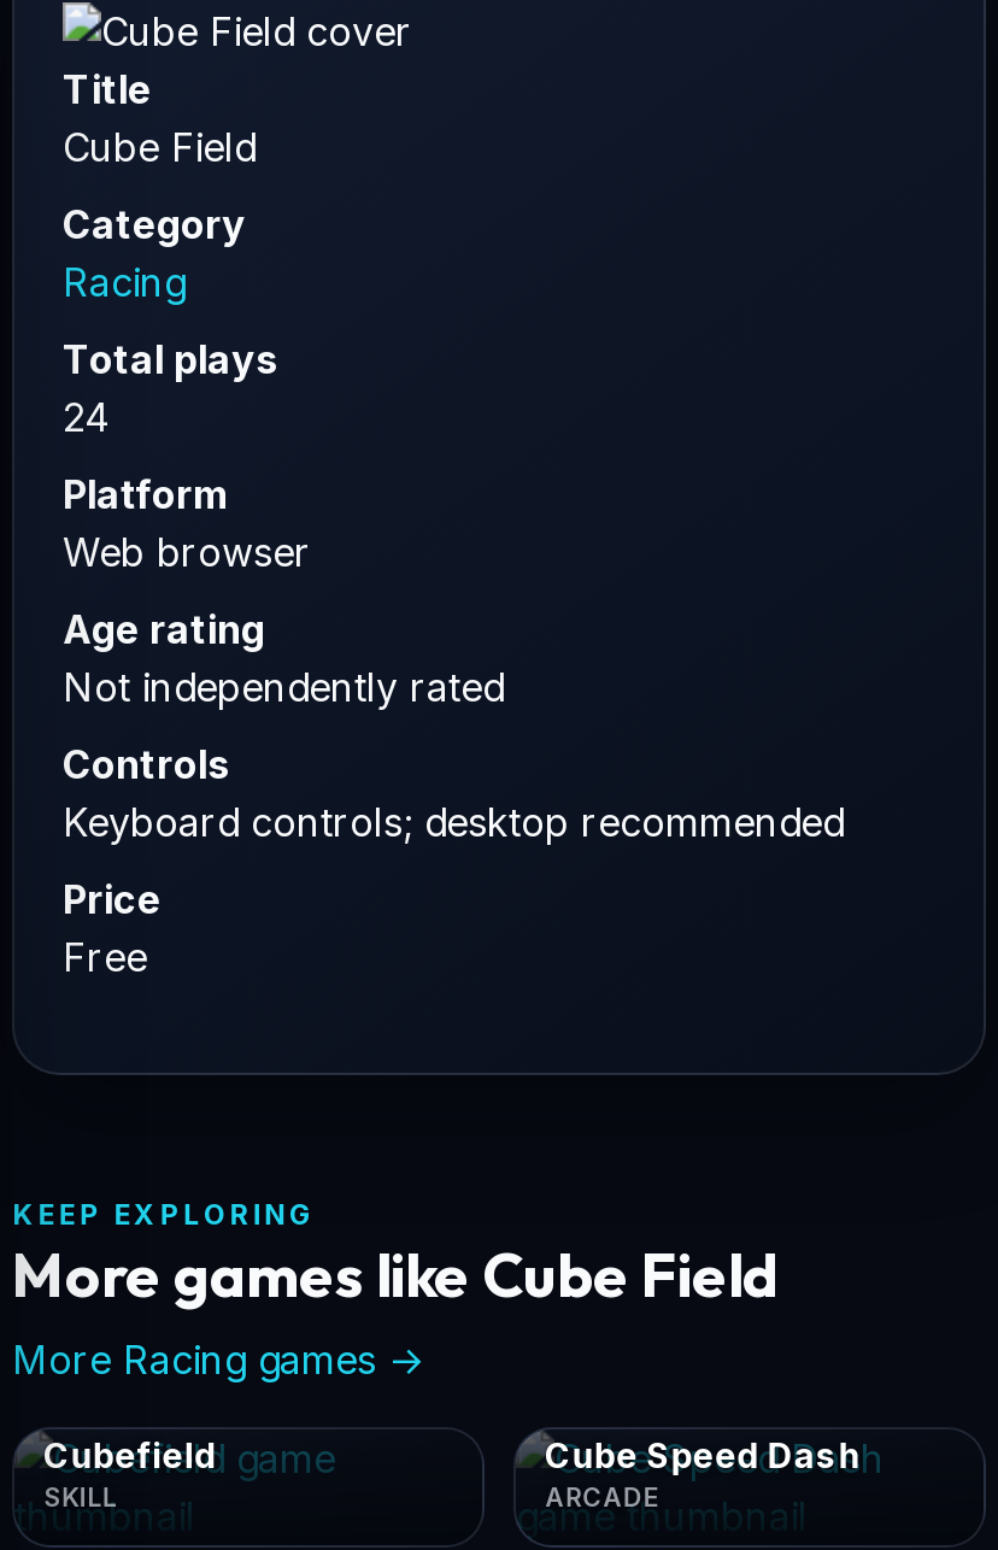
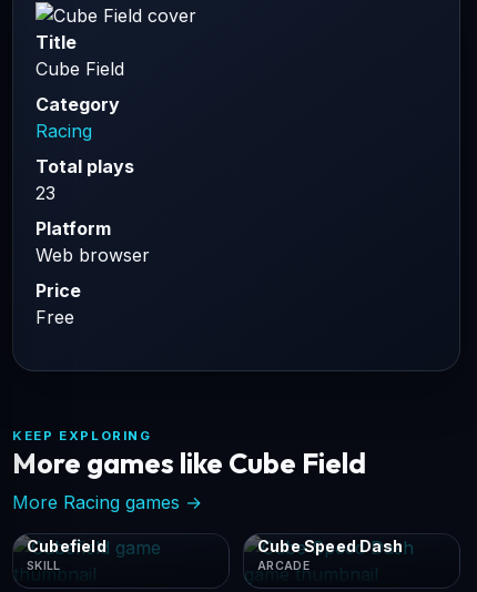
[63,392,111,440] 24 -> [35,181,55,204] 23
[63,604,844,845] Age rating | Not independently rated | Controls | Keyboard controls; desktop recommended -> none

